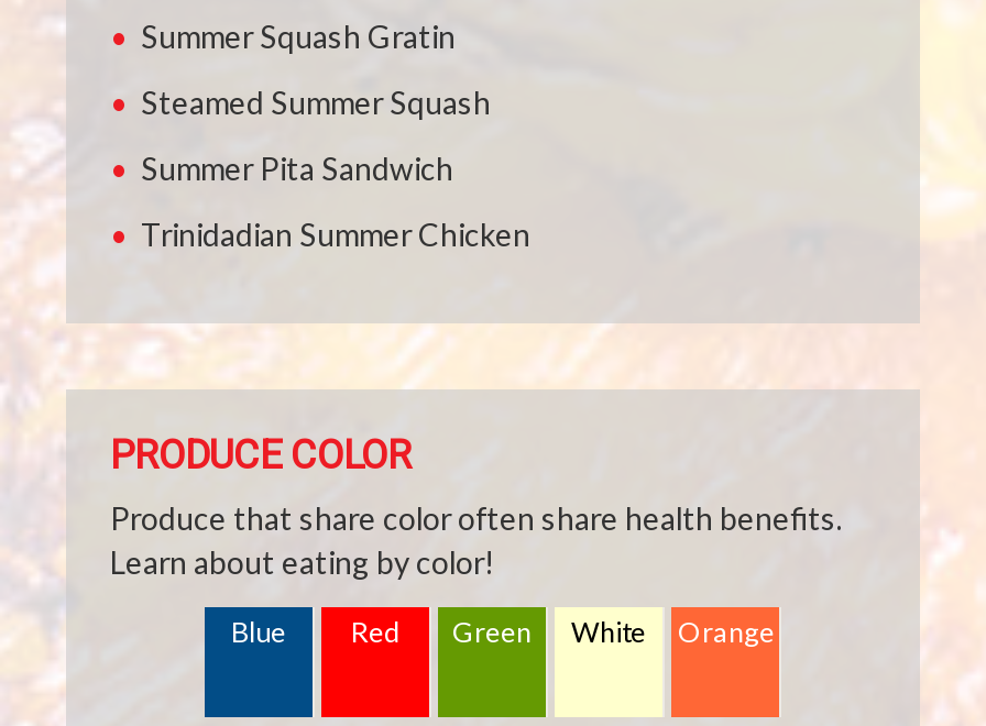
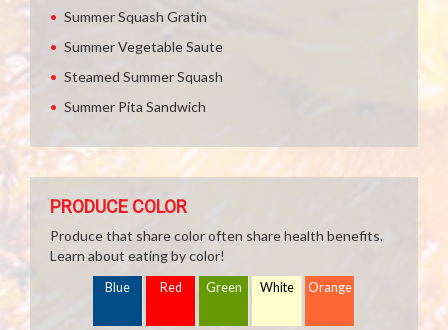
none -> [64,38,223,55] Summer Vegetable Saute
moved [141,84,491,187] -> [64,68,223,115]: Steamed Summer Squash | Summer Pita Sandwich
[141,216,530,253] Trinidadian Summer Chicken -> none

